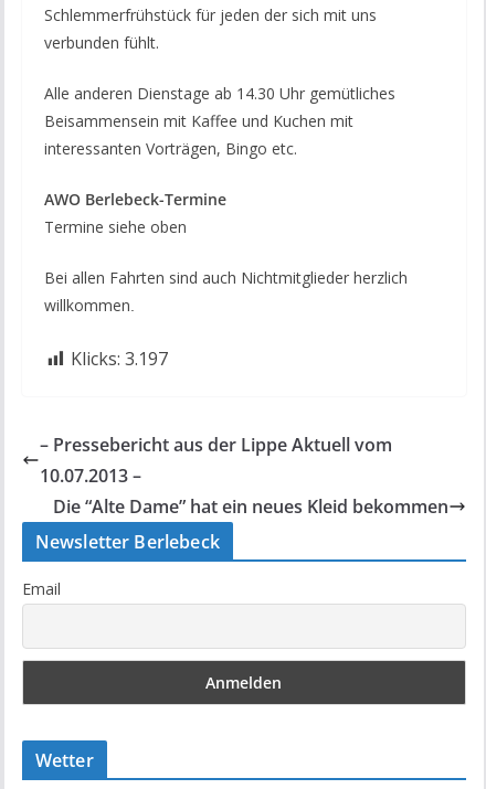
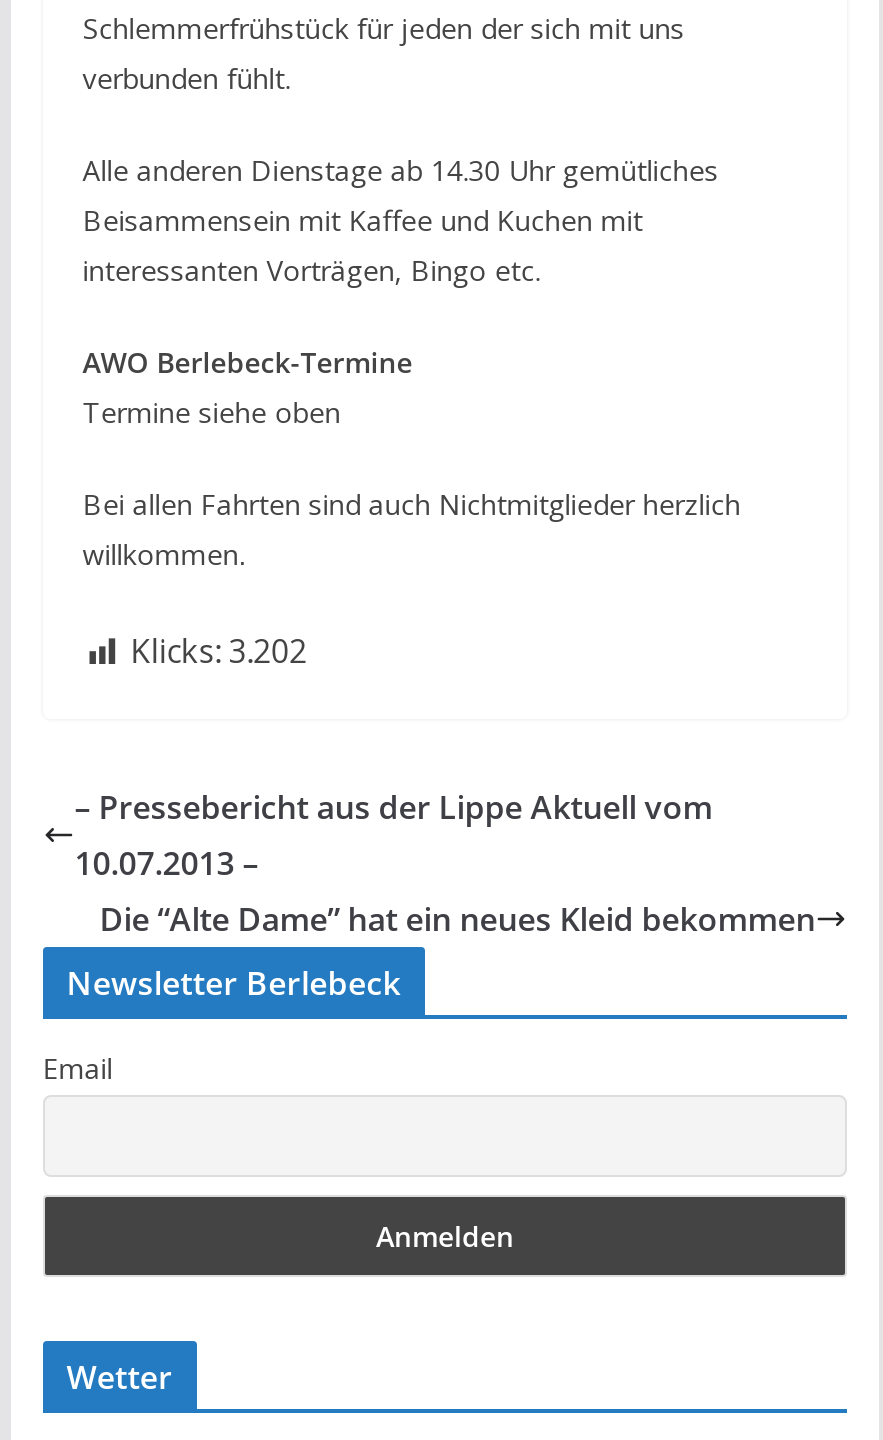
[70,347,168,371] Klicks: 3.197 -> [130,629,306,673] Klicks: 3.202

